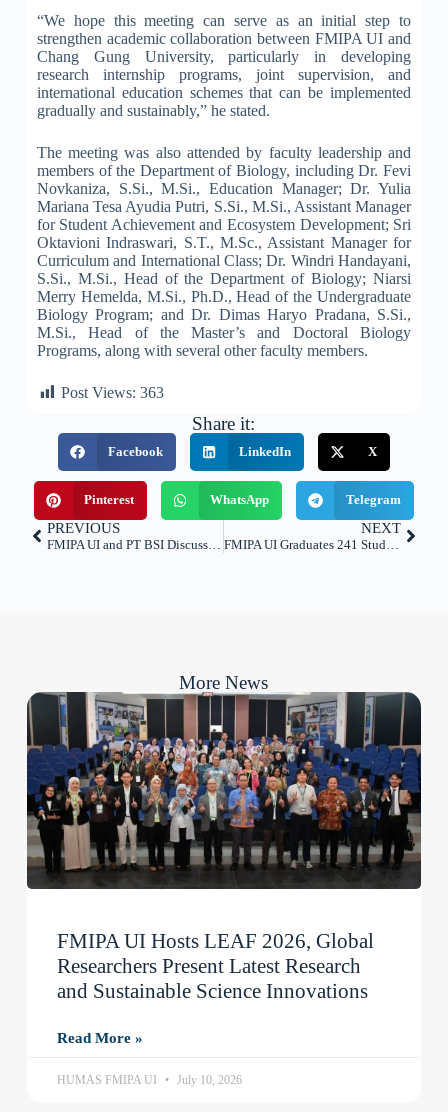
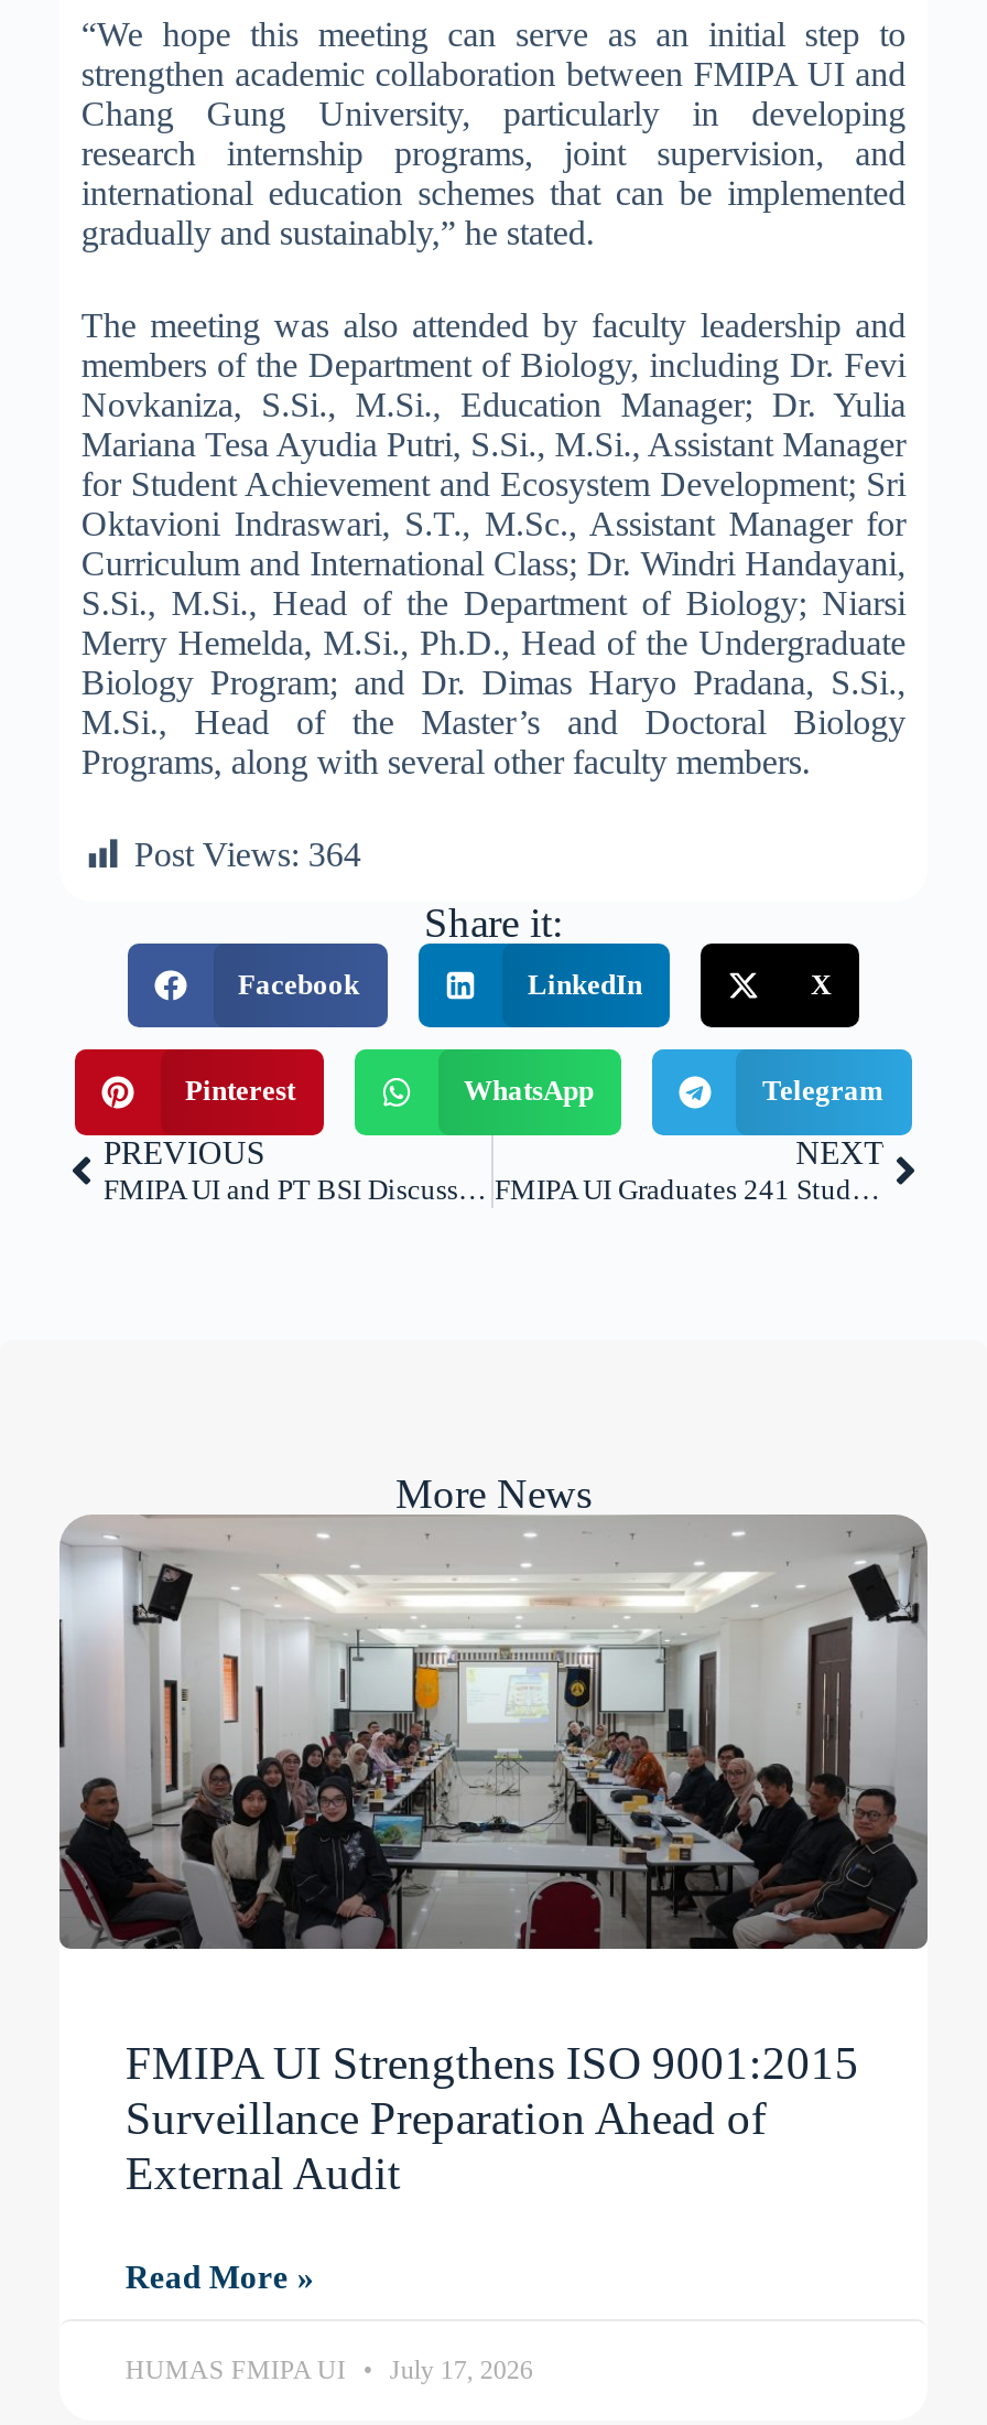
[61,384,164,401] Post Views: 363 -> [134,835,361,873] Post Views: 364
[26,692,421,1003] [image] | FMIPA UI Hosts LEAF 2026, Global | Researchers Present Latest Research | and Sustainable Science Innovations -> [59,1515,928,2199] [image] | FMIPA UI Strengthens ISO 9001:2015 | Surveillance Preparation Ahead of | External Audit
[57,1073,242,1087] HUMAS FMIPA UI July 10, 2026 -> [125,2354,533,2385] HUMAS FMIPA UI July 17, 2026

